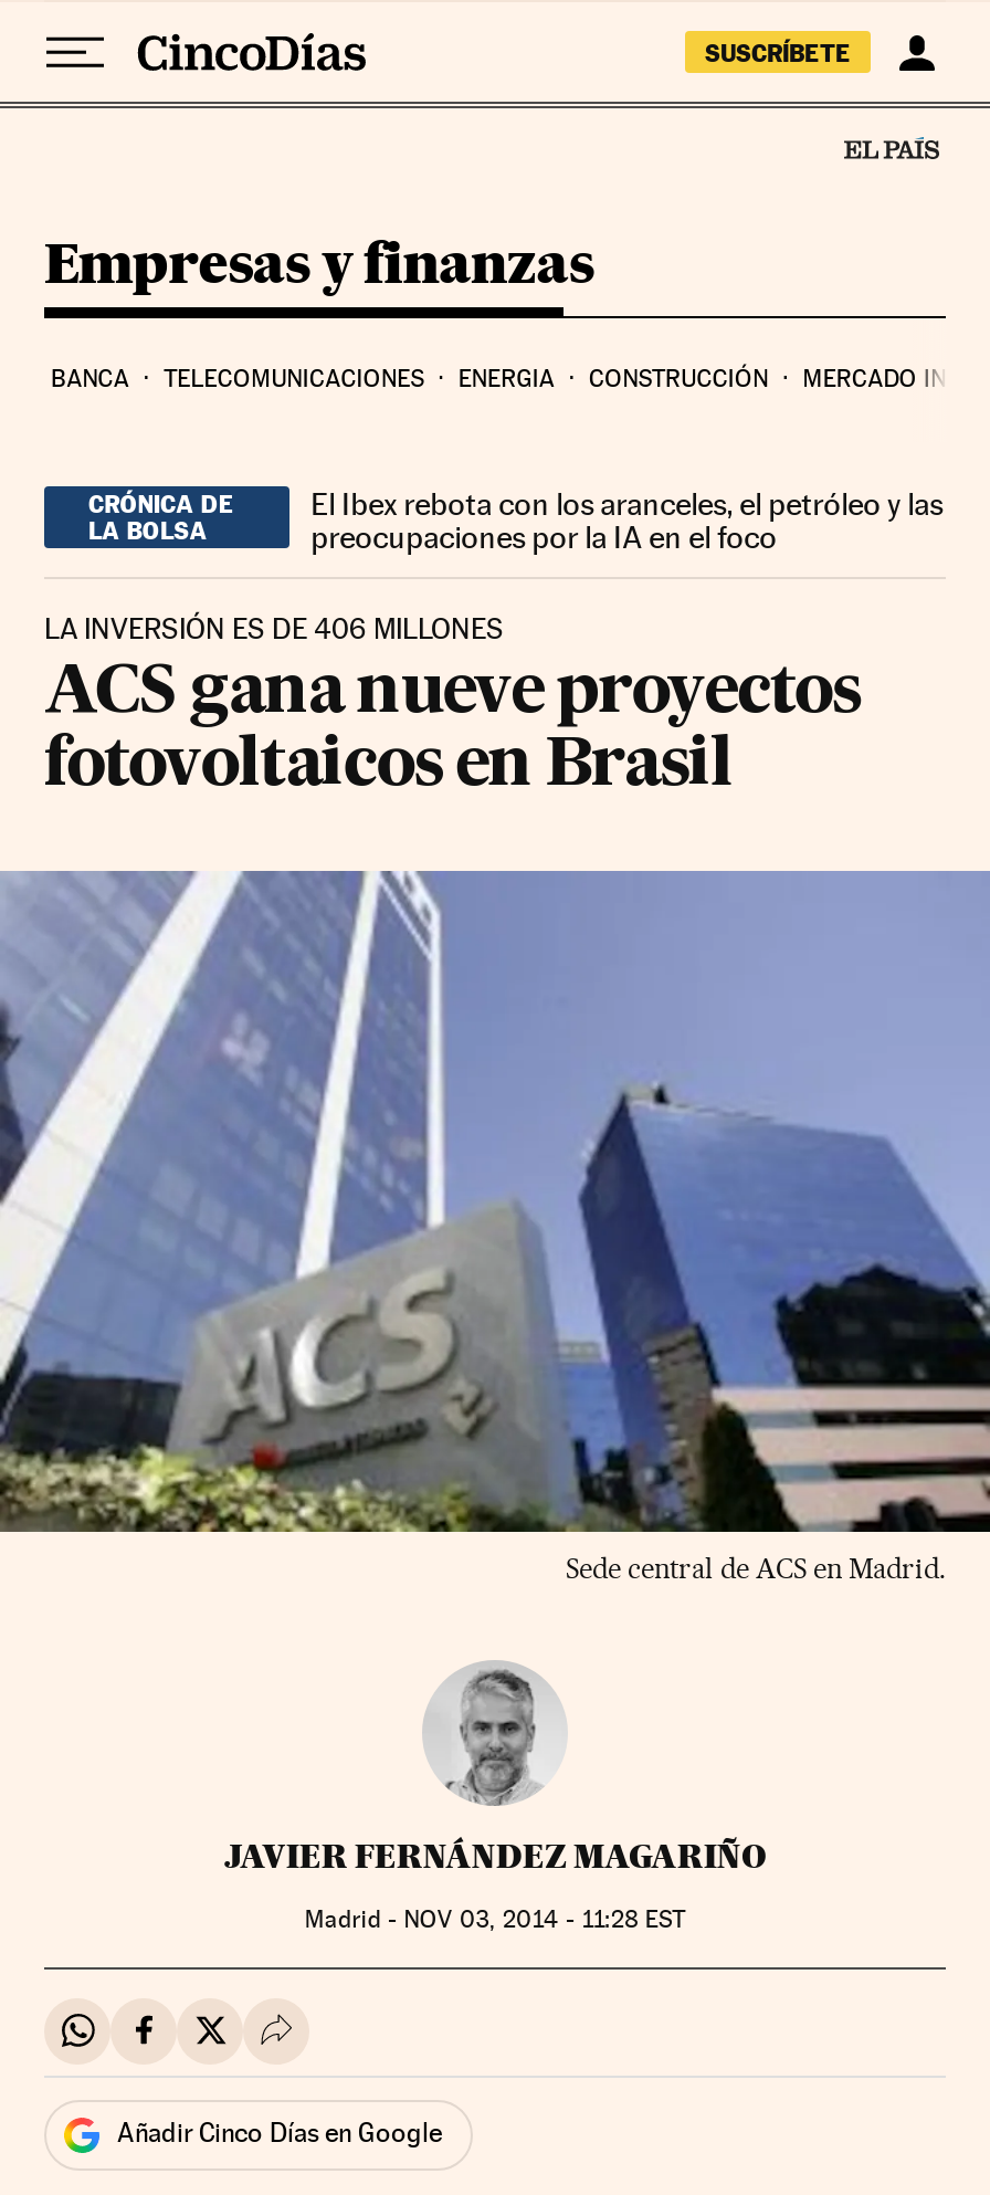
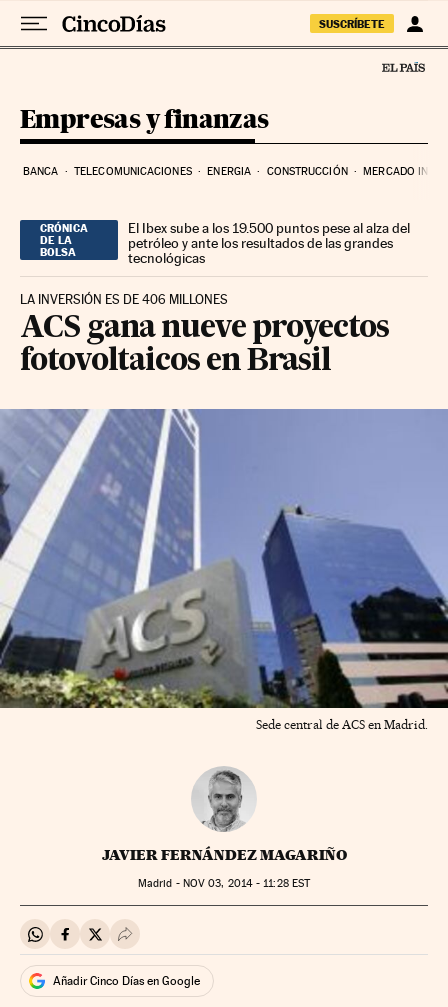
[311,485,943,554] El Ibex rebota con los aranceles, el petróleo y las | preocupaciones por la IA en el foco -> [128,220,410,266] El Ibex sube a los 19.500 puntos pese al alza del | petróleo y ante los resultados de las grandes | tecnológicas

